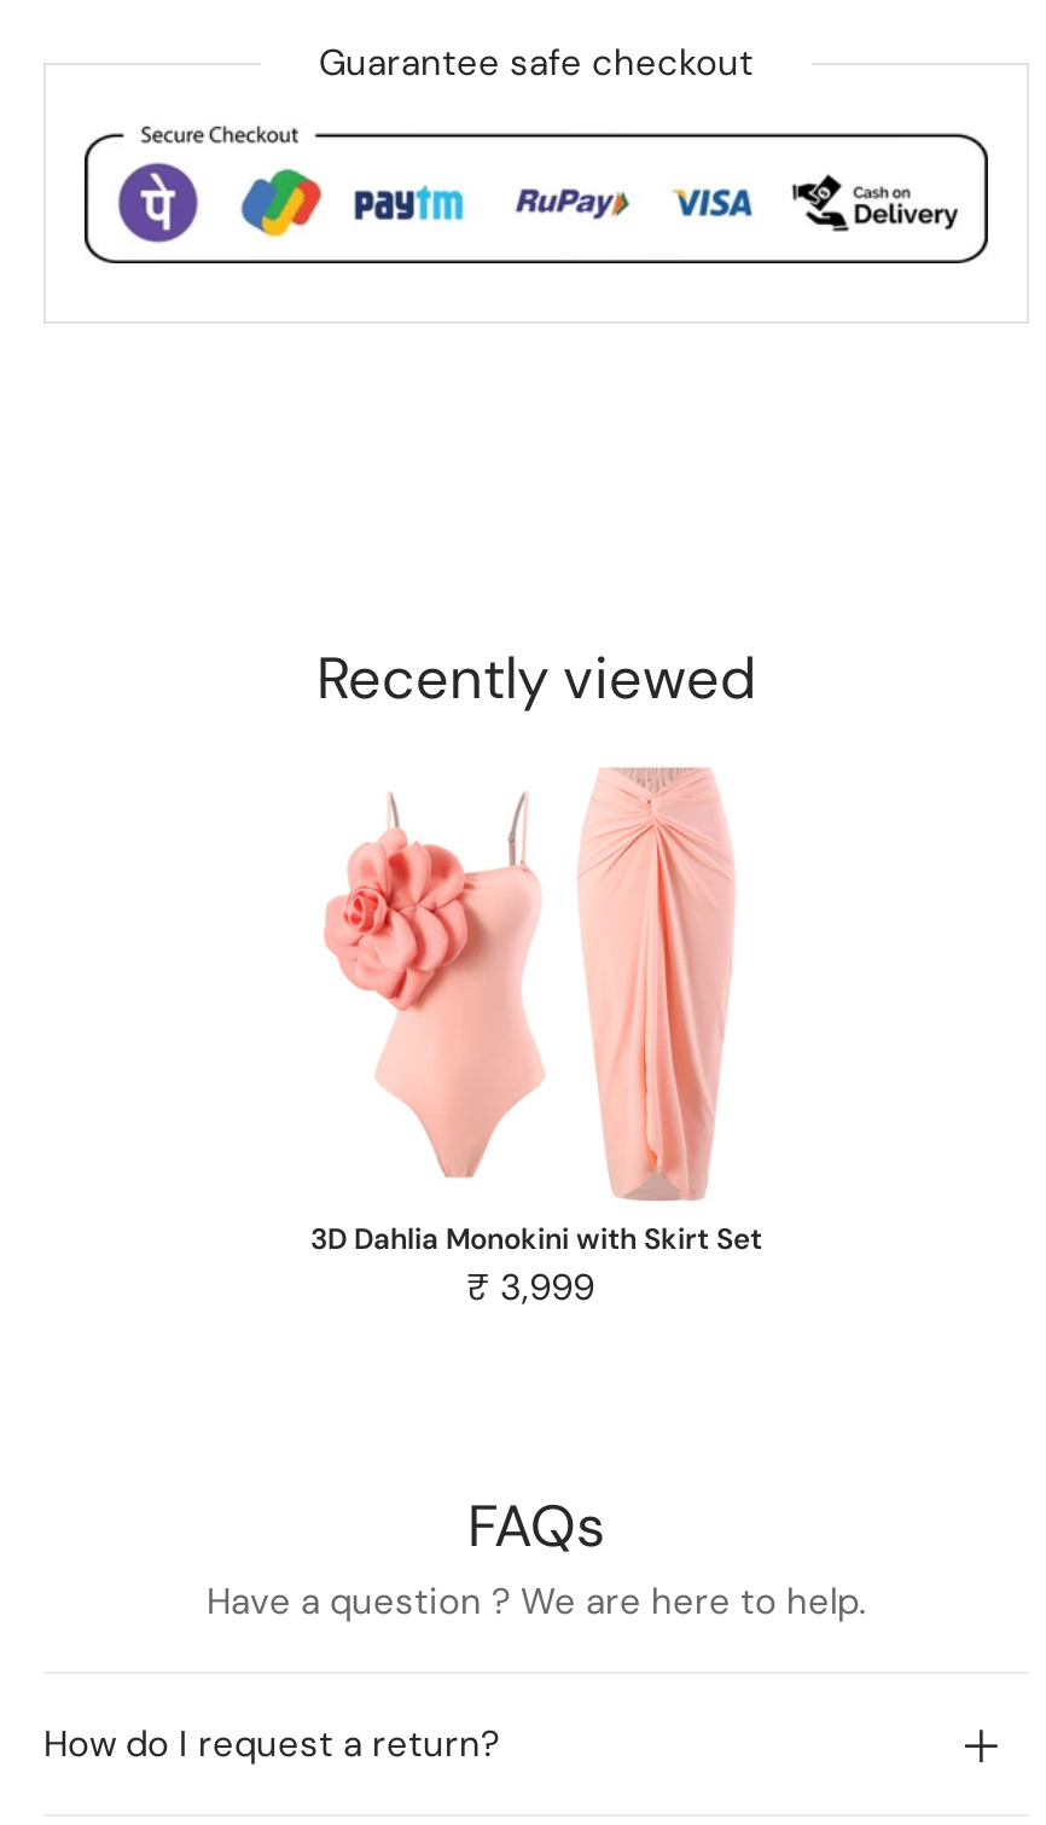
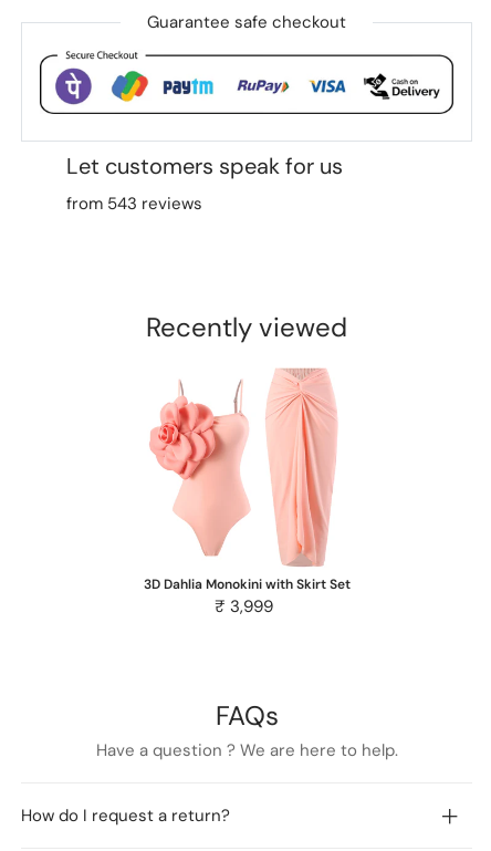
none -> [66,152,342,215] Let customers speak for us | from 543 reviews

